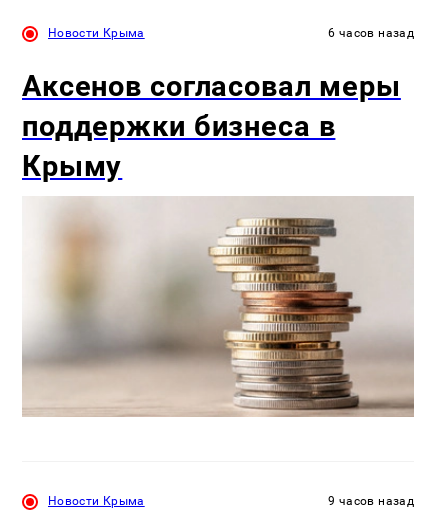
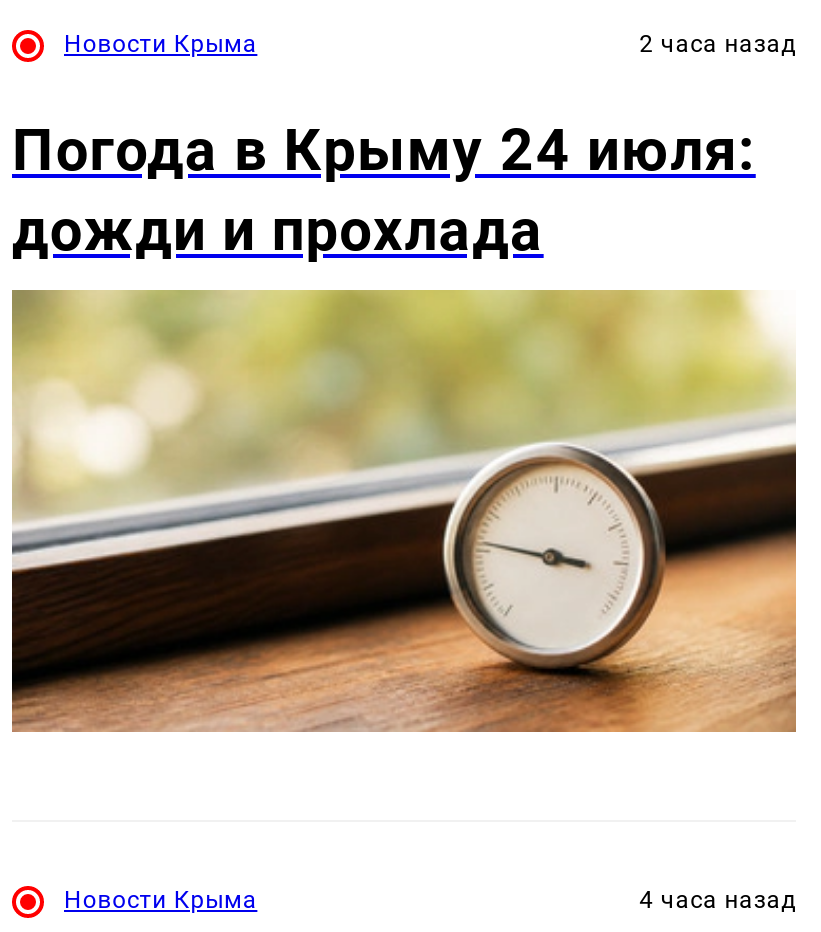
[328,26,414,40] 6 часов назад -> [639,31,796,59] 2 часа назад
[22,69,401,183] Аксенов согласовал меры | поддержки бизнеса в | Крыму -> [12,117,756,265] Погода в Крыму 24 июля: | дожди и прохлада
[22,196,414,417] [image] -> [10,290,798,732] [image]
[328,493,414,507] 9 часов назад -> [639,885,796,913] 4 часа назад

